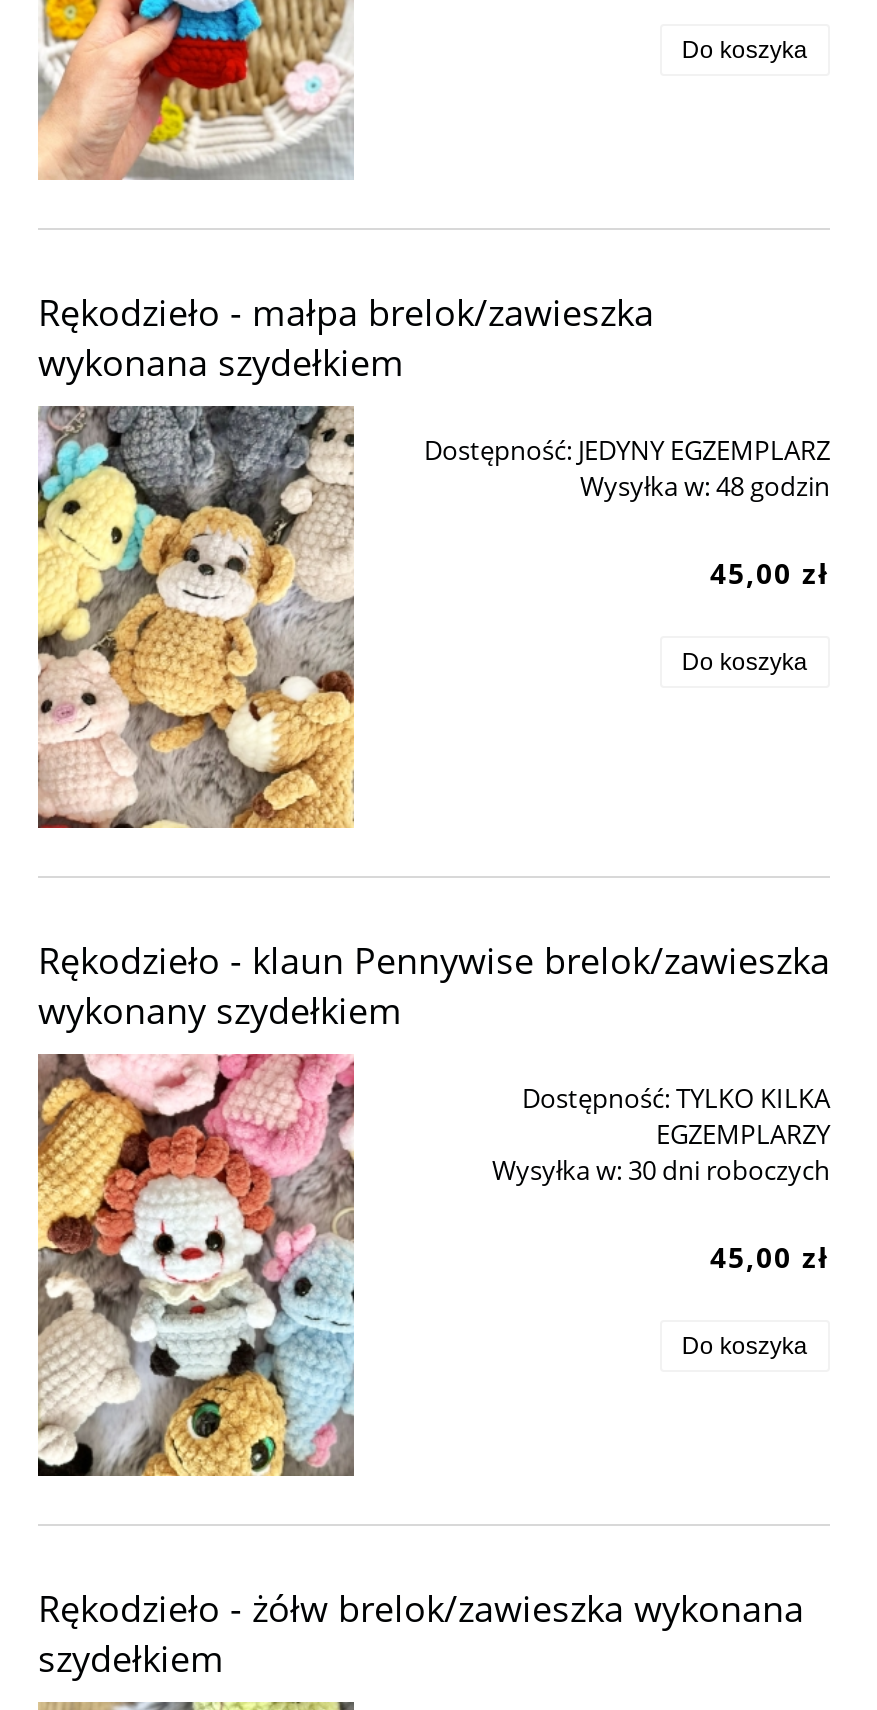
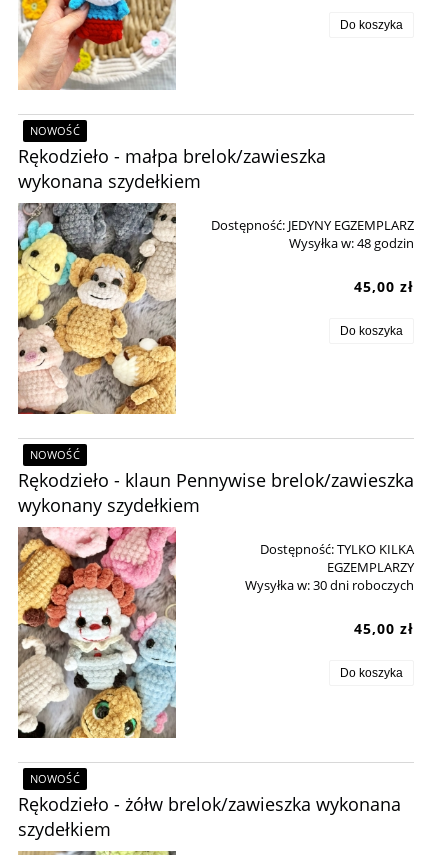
none -> [30,123,80,138] NOWOŚĆ
none -> [30,447,80,462] NOWOŚĆ
none -> [30,771,80,786] NOWOŚĆ

